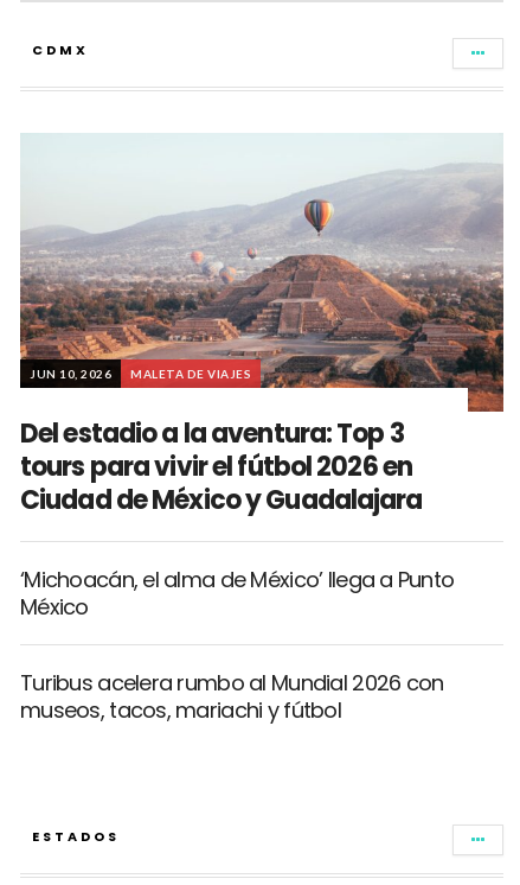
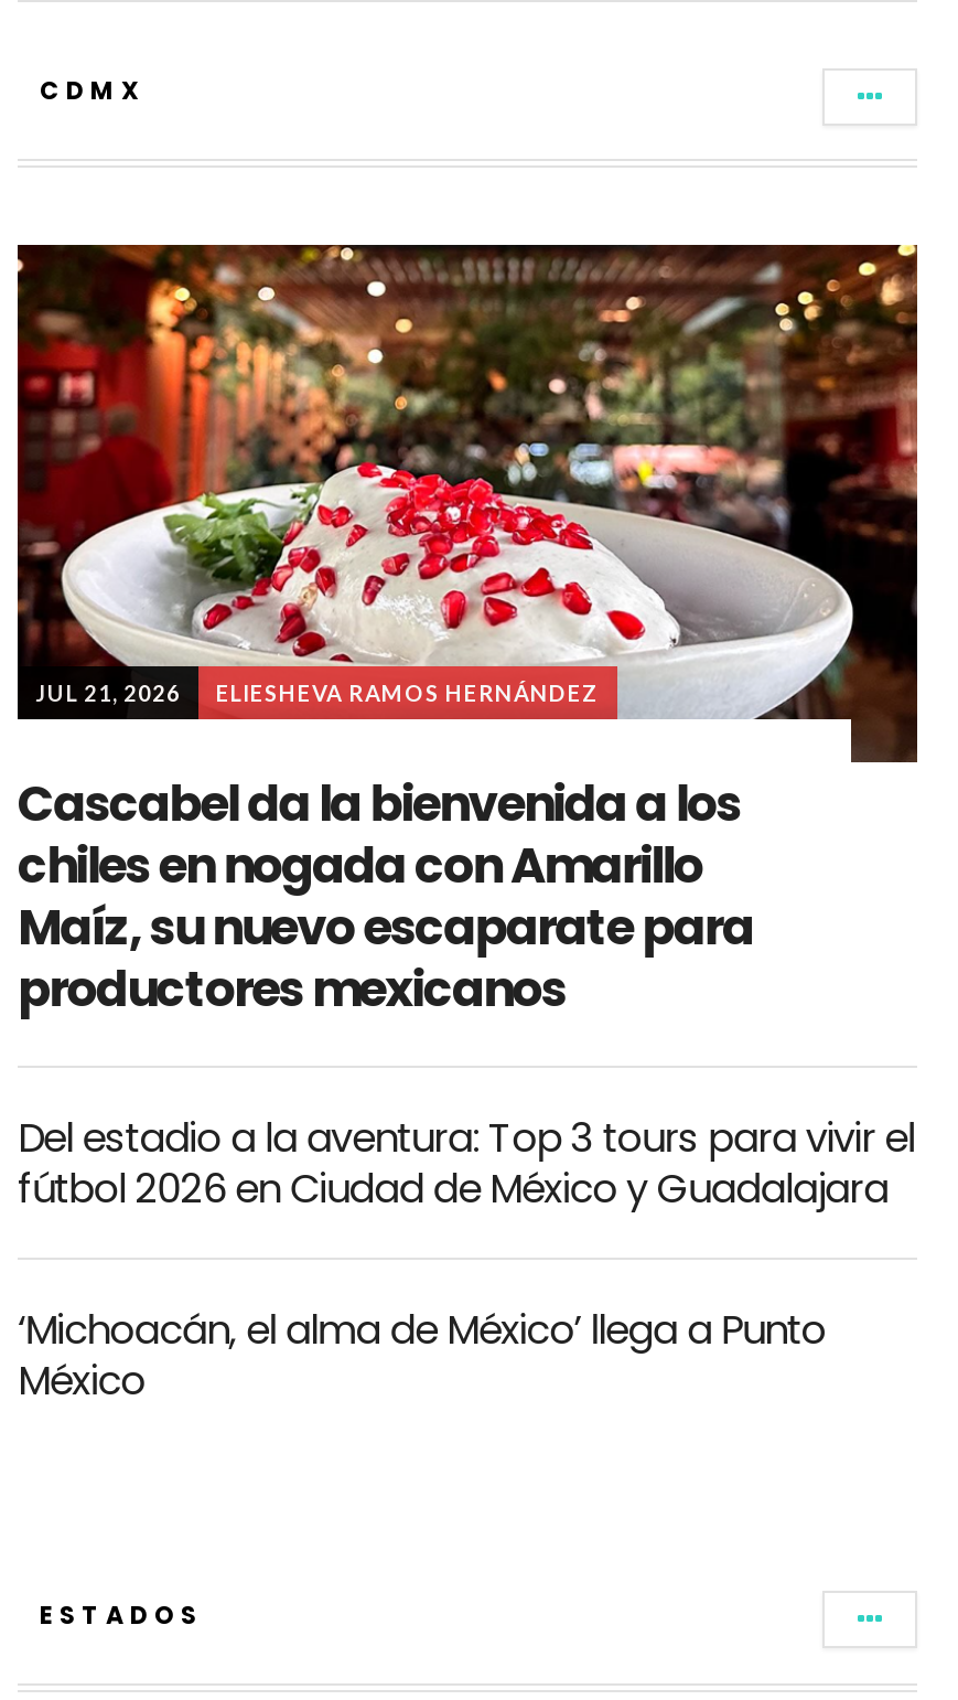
[20,133,505,519] [image] | JUN 10, 2026 | MALETA DE VIAJES | Del estadio a la aventura: Top 3 | tours para vivir el fútbol 2026 en | Ciudad de México y Guadalajara -> [15,243,919,1215] [image] | JUL 21, 2026 | ELIESHEVA RAMOS HERNÁNDEZ | Cascabel da la bienvenida a los | chiles en nogada con Amarillo | Maíz, su nuevo escaparate para | productores mexicanos | Del estadio a la aventura: Top 3 tours para vivir el | fútbol 2026 en Ciudad de México y Guadalajara
moved [20,565,454,622] -> [18,1301,825,1407]: ‘Michoacán, el alma de México’ llega a Punto | México
[20,668,444,725] Turibus acelera rumbo al Mundial 2026 con | museos, tacos, mariachi y fútbol -> none

